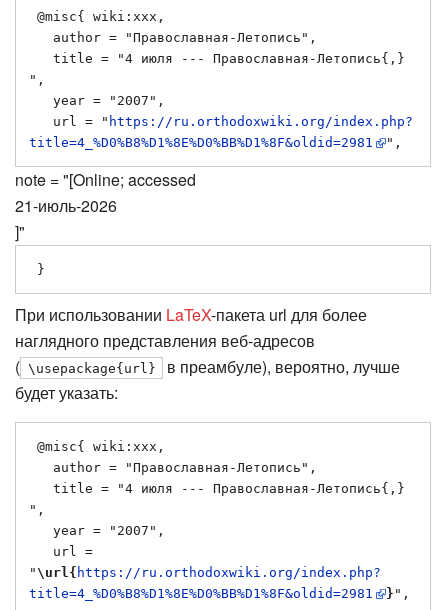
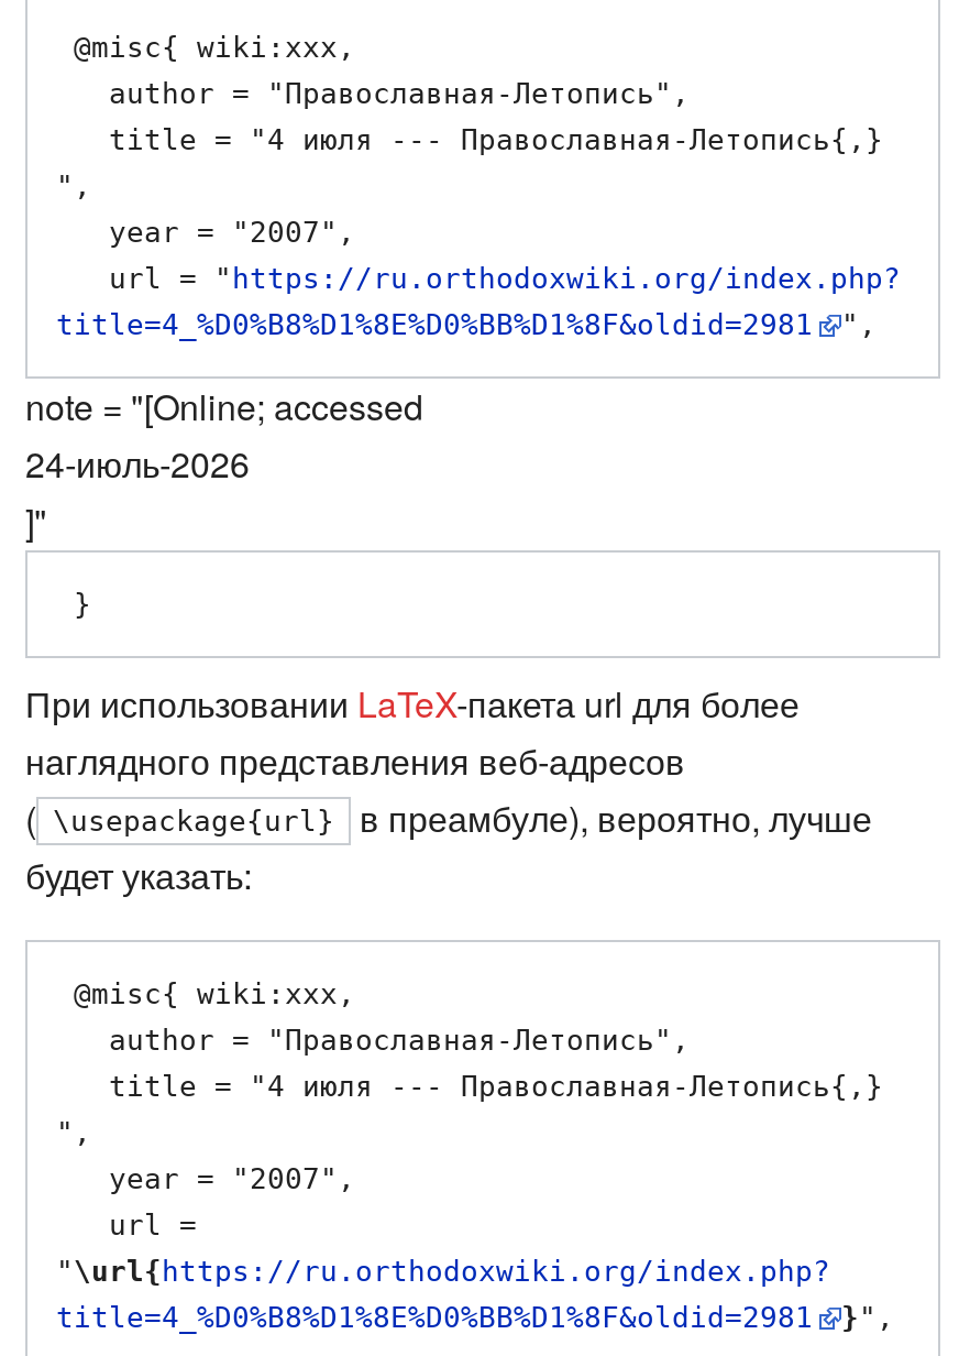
[15,194,117,217] 21-июль-2026 -> [25,438,250,488] 24-июль-2026

